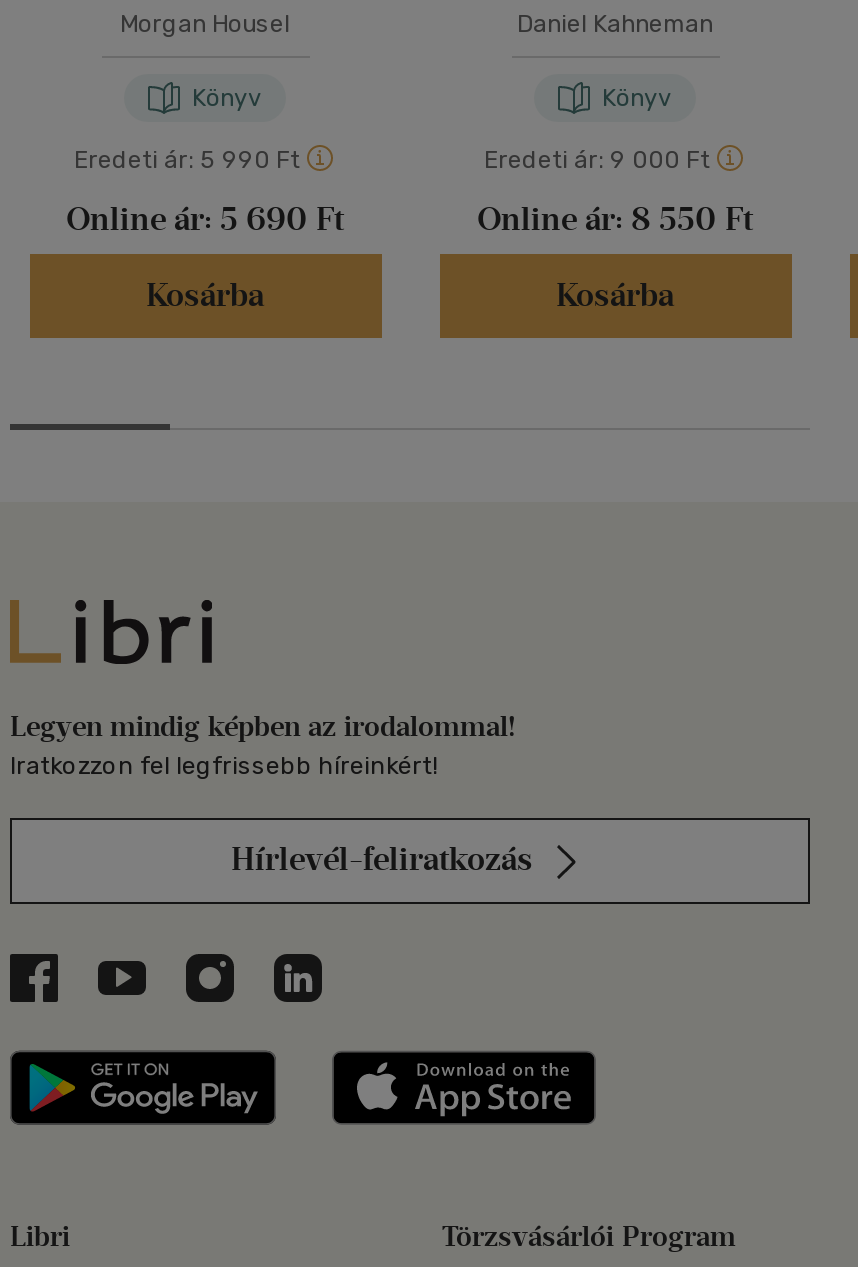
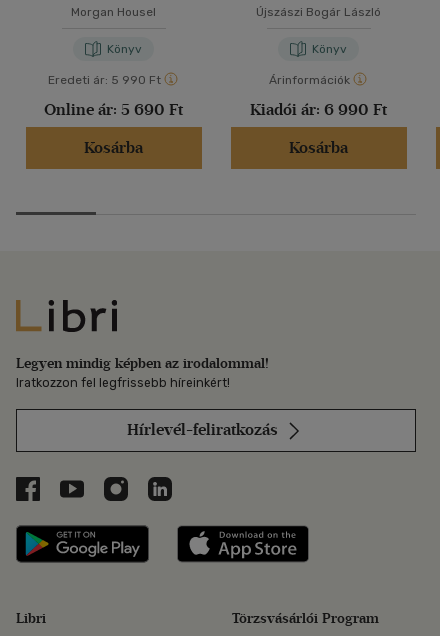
[517,10,713,38] Daniel Kahneman -> [256,5,381,19] Újszászi Bogár László
[484,146,710,174] Eredeti ár: 9 000 Ft -> [269,73,350,87] Árinformációk
[477,200,753,238] Online ár: 8 550 Ft -> [250,100,387,119] Kiadói ár: 6 990 Ft

